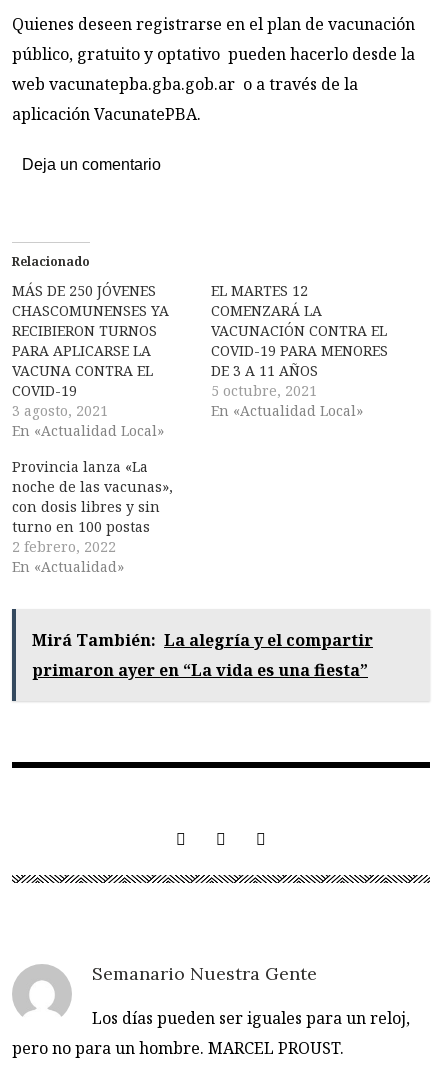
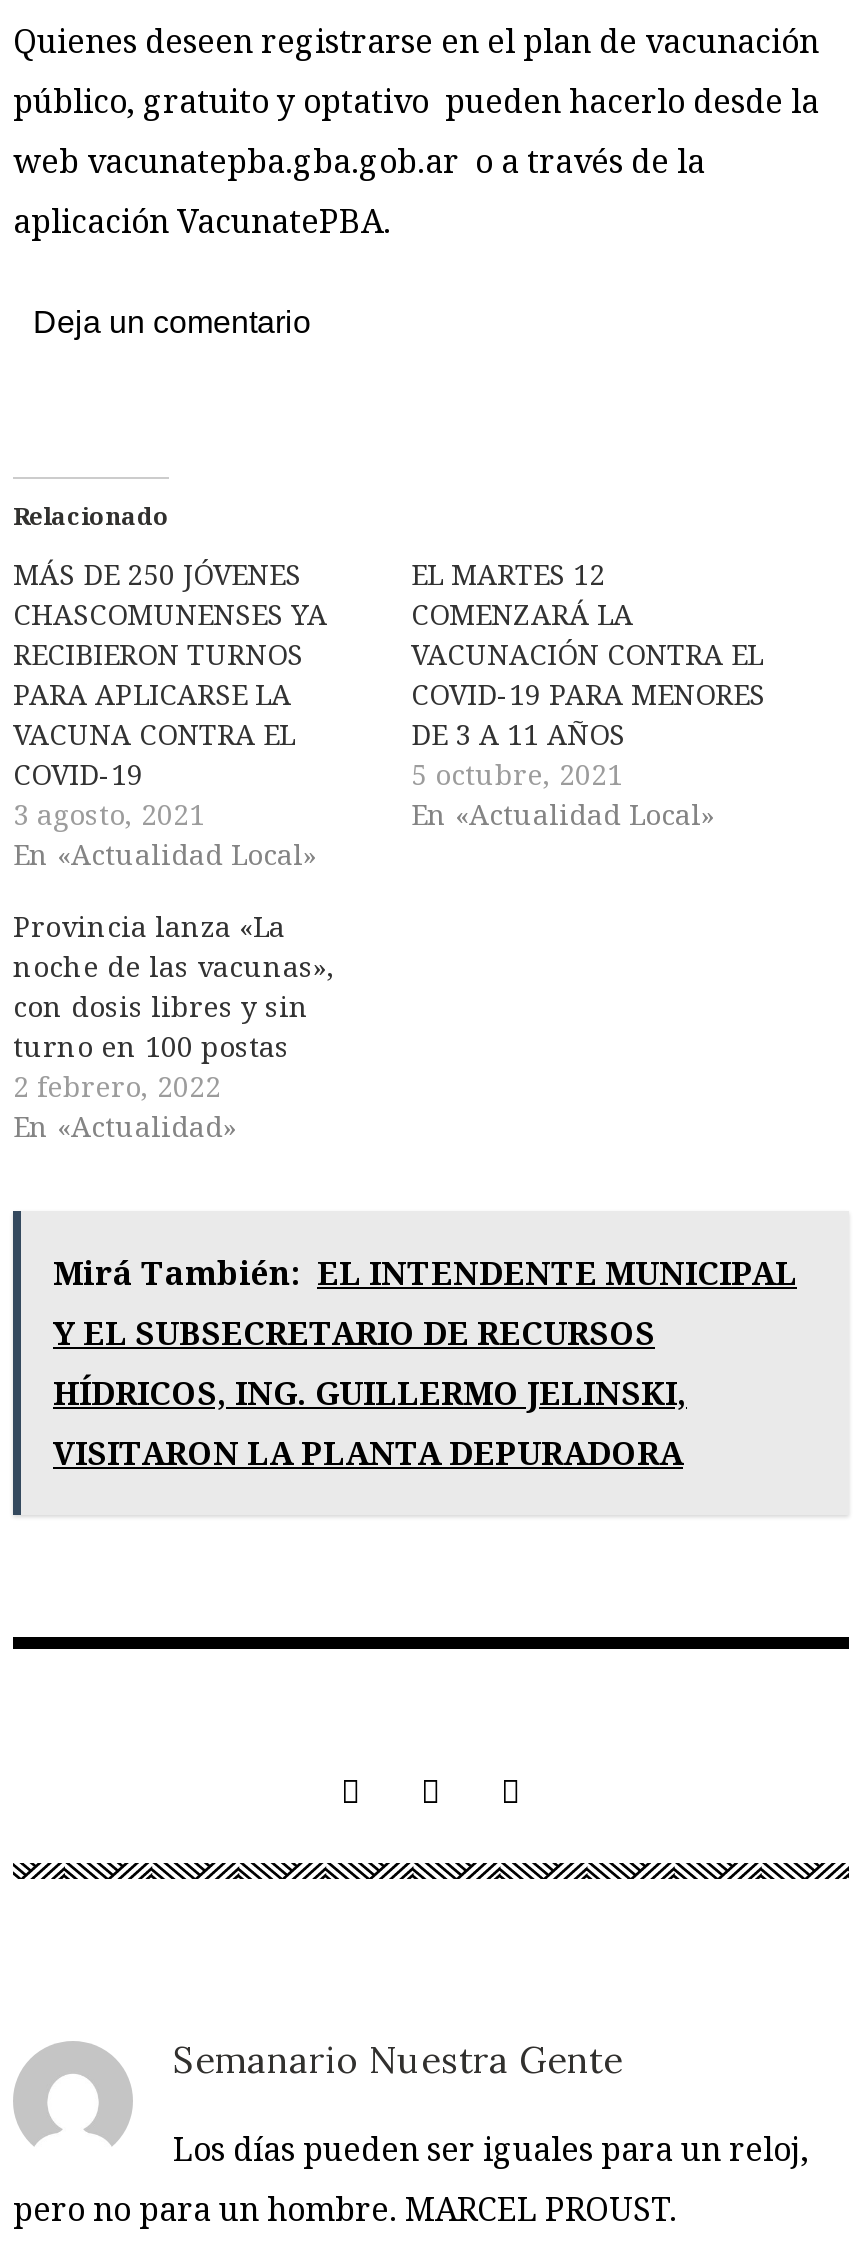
[32,629,373,681] Mirá También: La alegría y el compartir | primaron ayer en “La vida es una fiesta” -> [53,1251,797,1475] Mirá También: EL INTENDENTE MUNICIPAL | Y EL SUBSECRETARIO DE RECURSOS | HÍDRICOS, ING. GUILLERMO JELINSKI, | VISITARON LA PLANTA DEPURADORA

